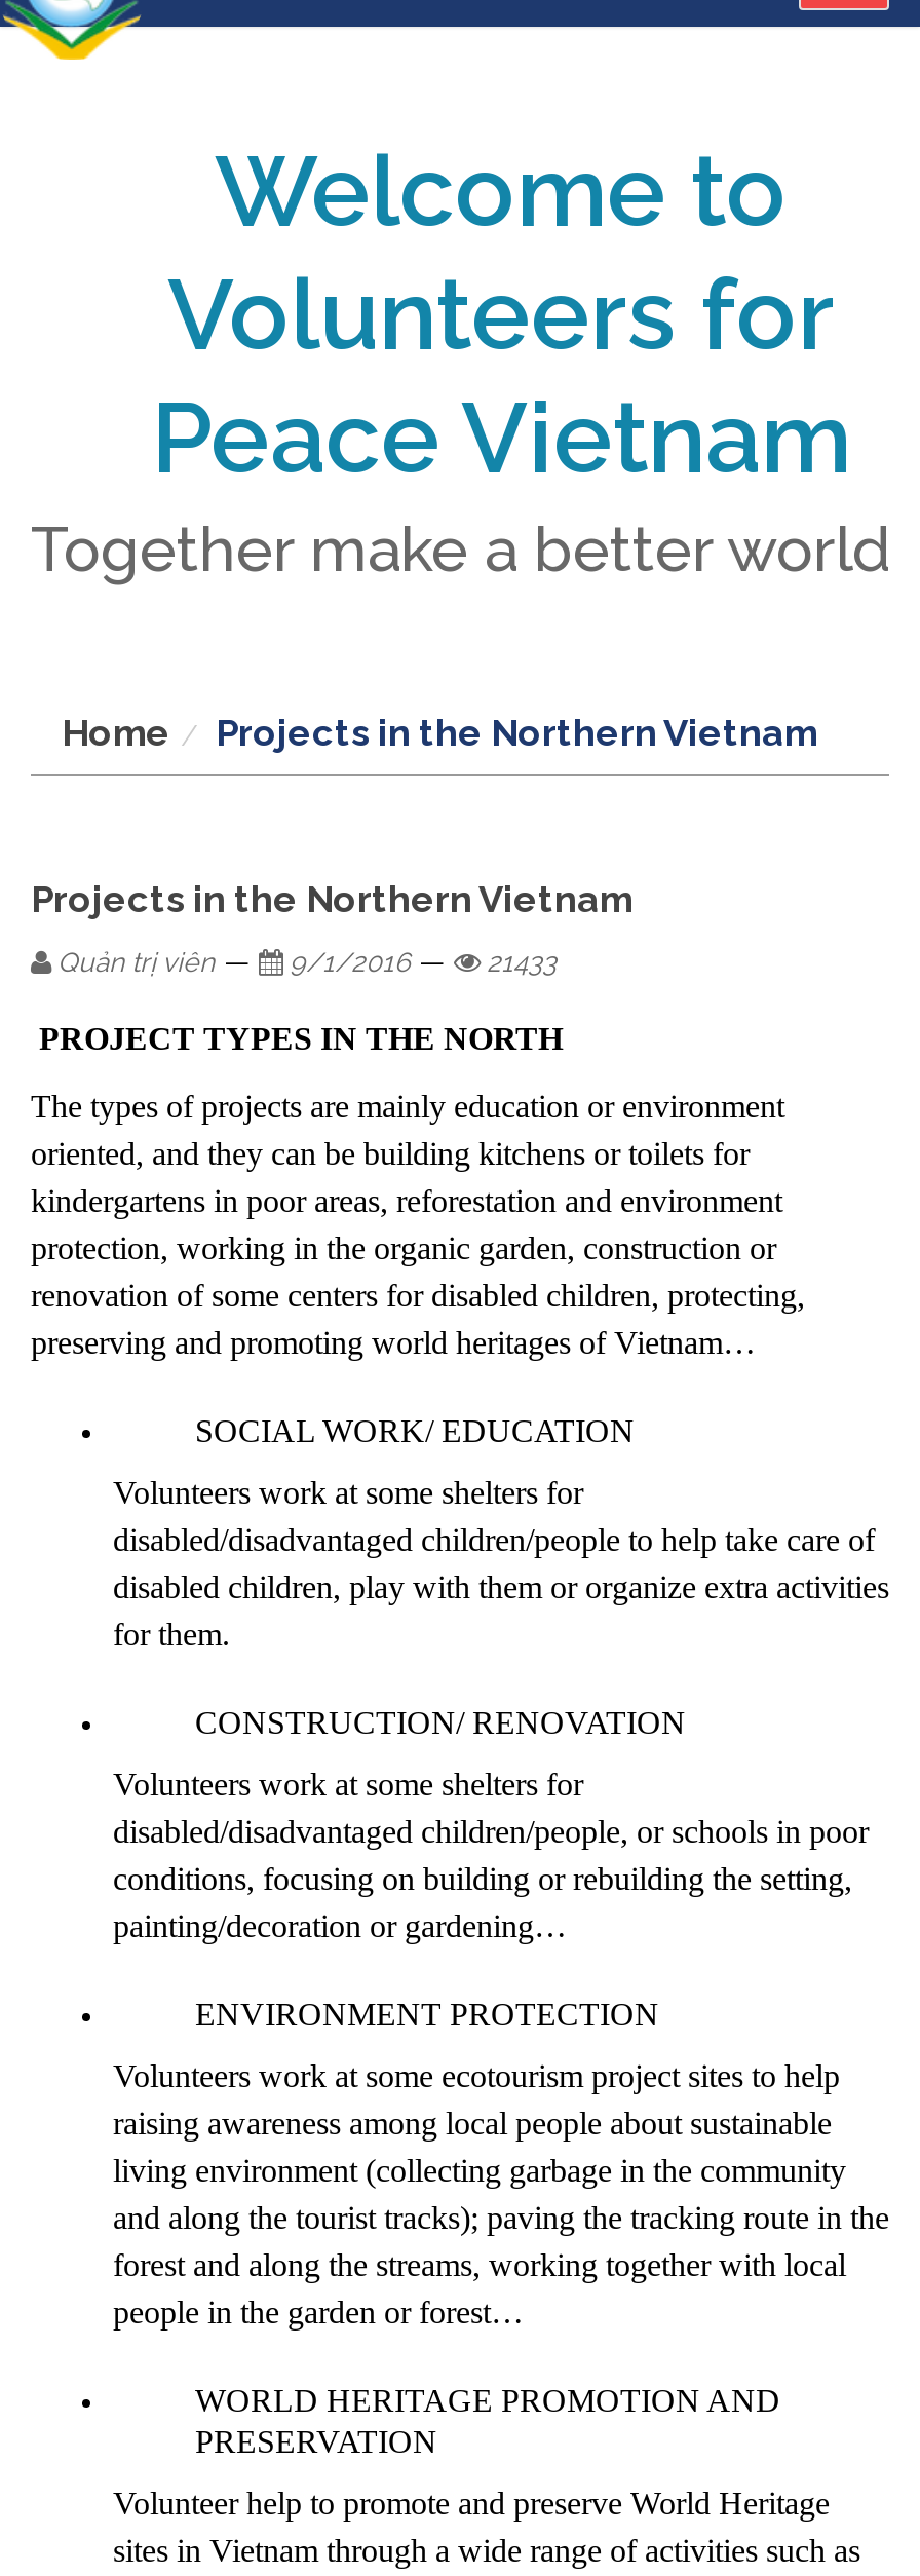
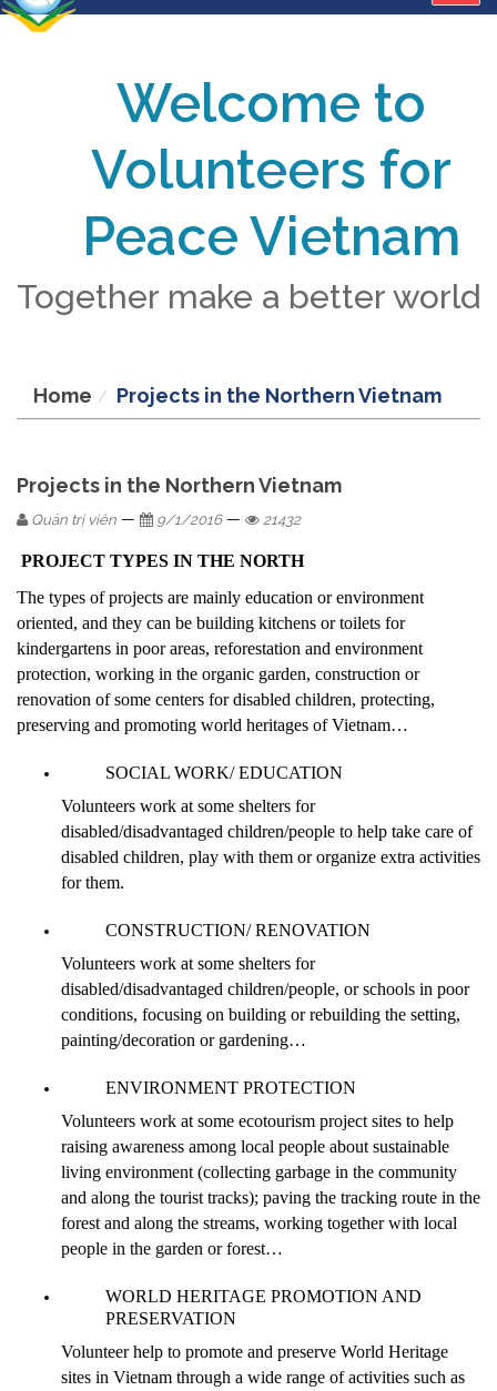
[51,945,557,978] Quản trị viên — 9/1/2016 — 21433 -> [28,510,301,528] Quản trị viên — 9/1/2016 — 21432

